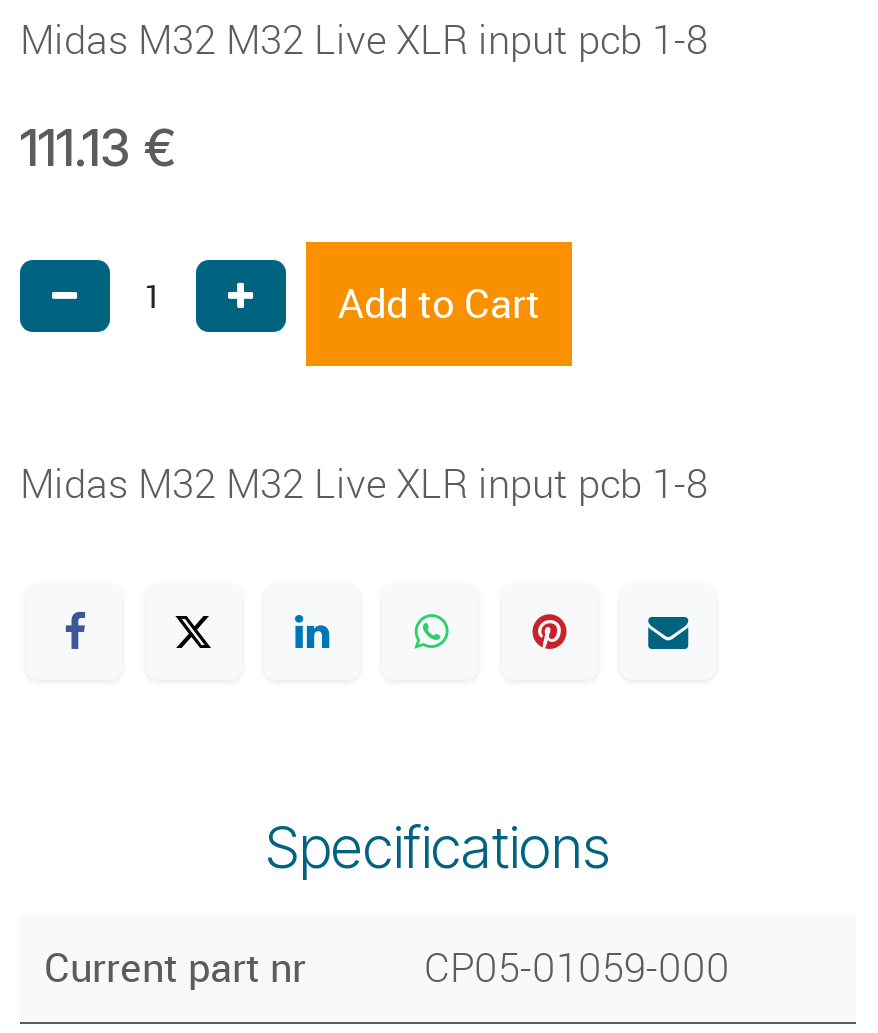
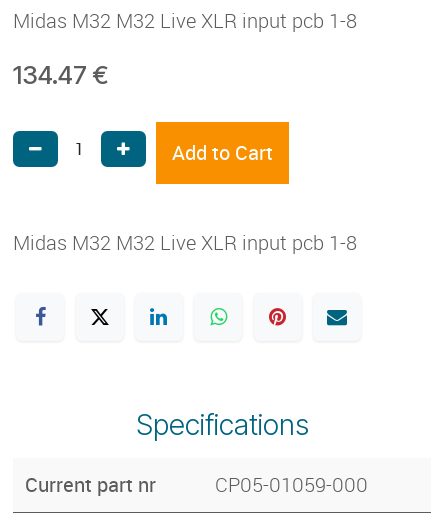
[20,118,174,178] 111.13 € -> [13,60,108,90] 134.47 €

